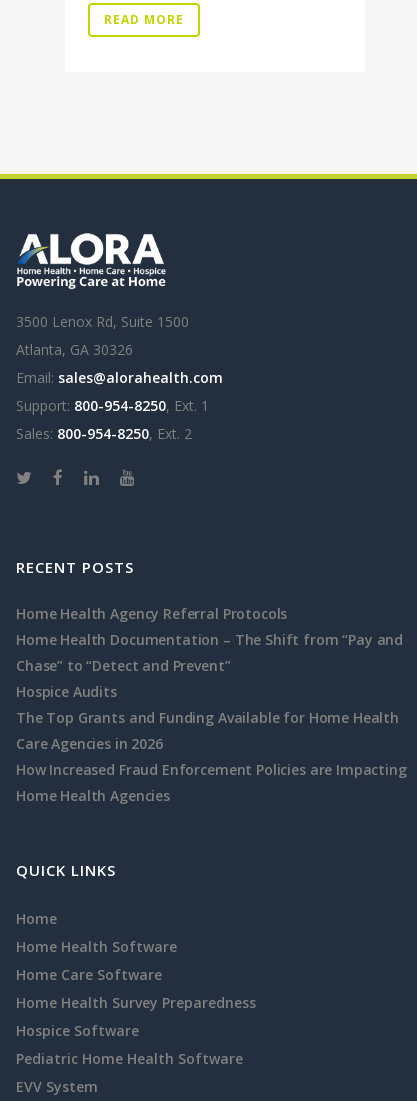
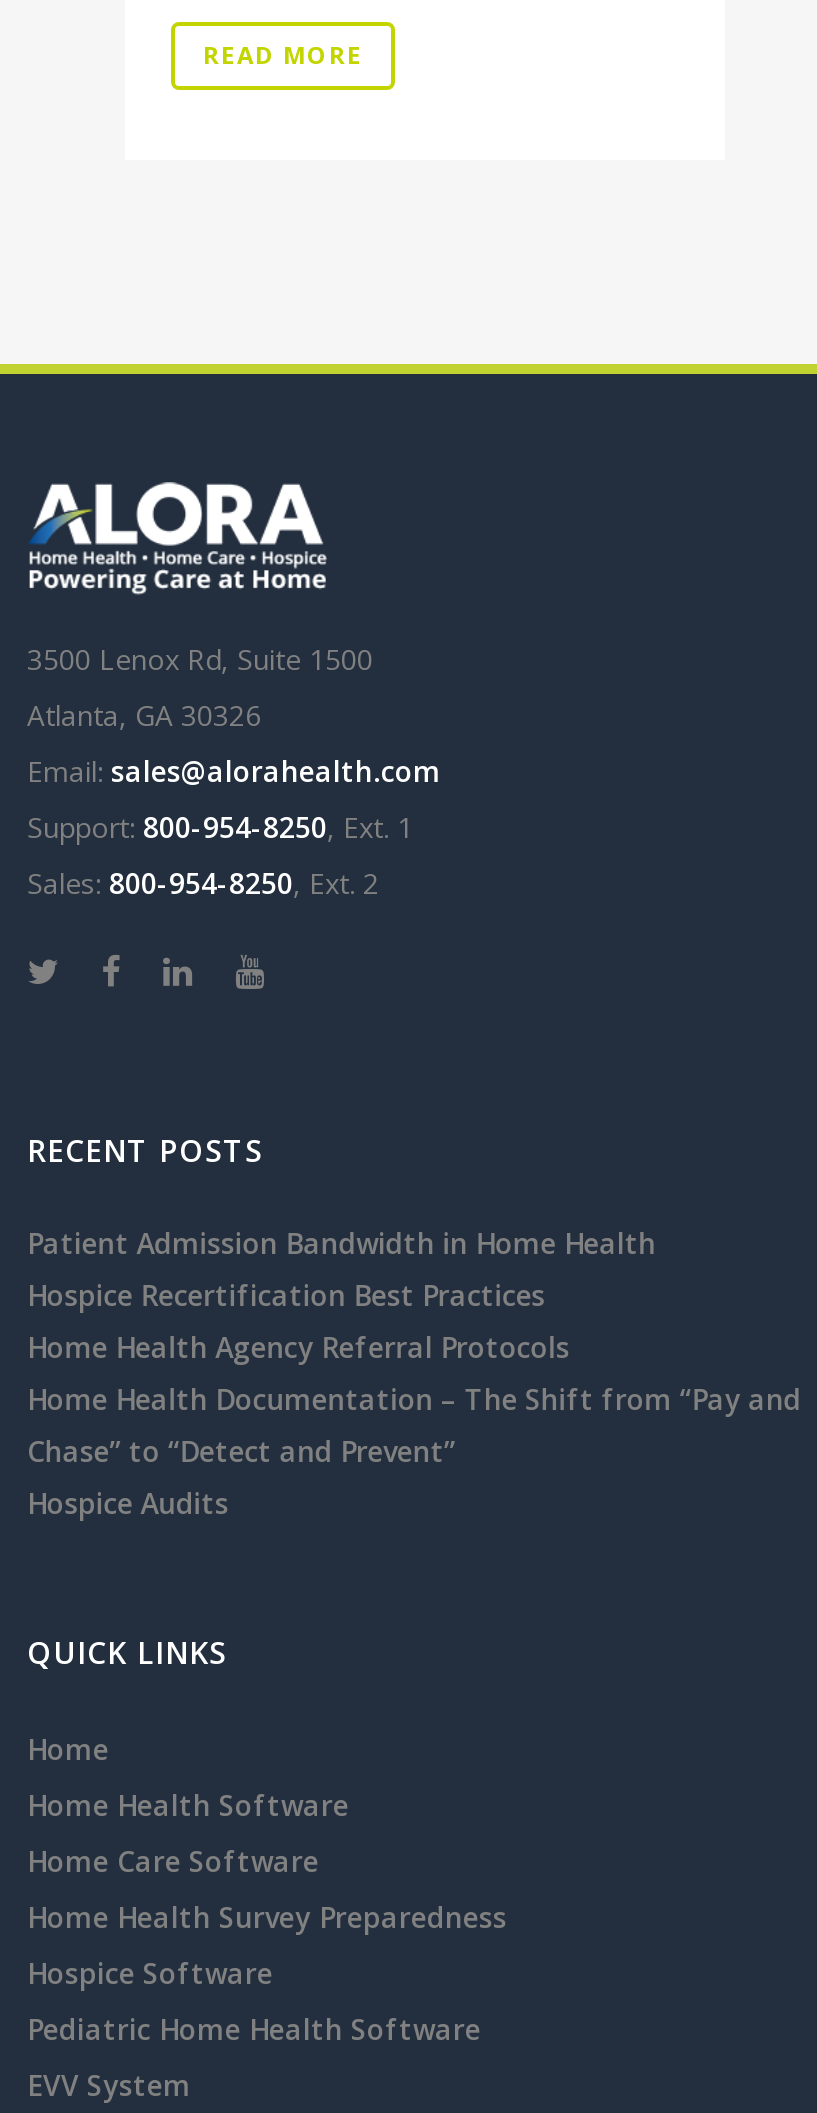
none -> [27,1224,656,1314] Patient Admission Bandwidth in Home Health | Hospice Recertification Best Practices
moved [16,604,403,701] -> [27,1328,801,1522]: Home Health Agency Referral Protocols | Home Health Documentation – The Shift from “Pay and | Chase” to “Detect and Prevent” | Hospice Audits
[16,708,407,805] The Top Grants and Funding Available for Home Health | Care Agencies in 2026 | How Increased Fraud Enforcement Policies are Impacting | Home Health Agencies -> none

